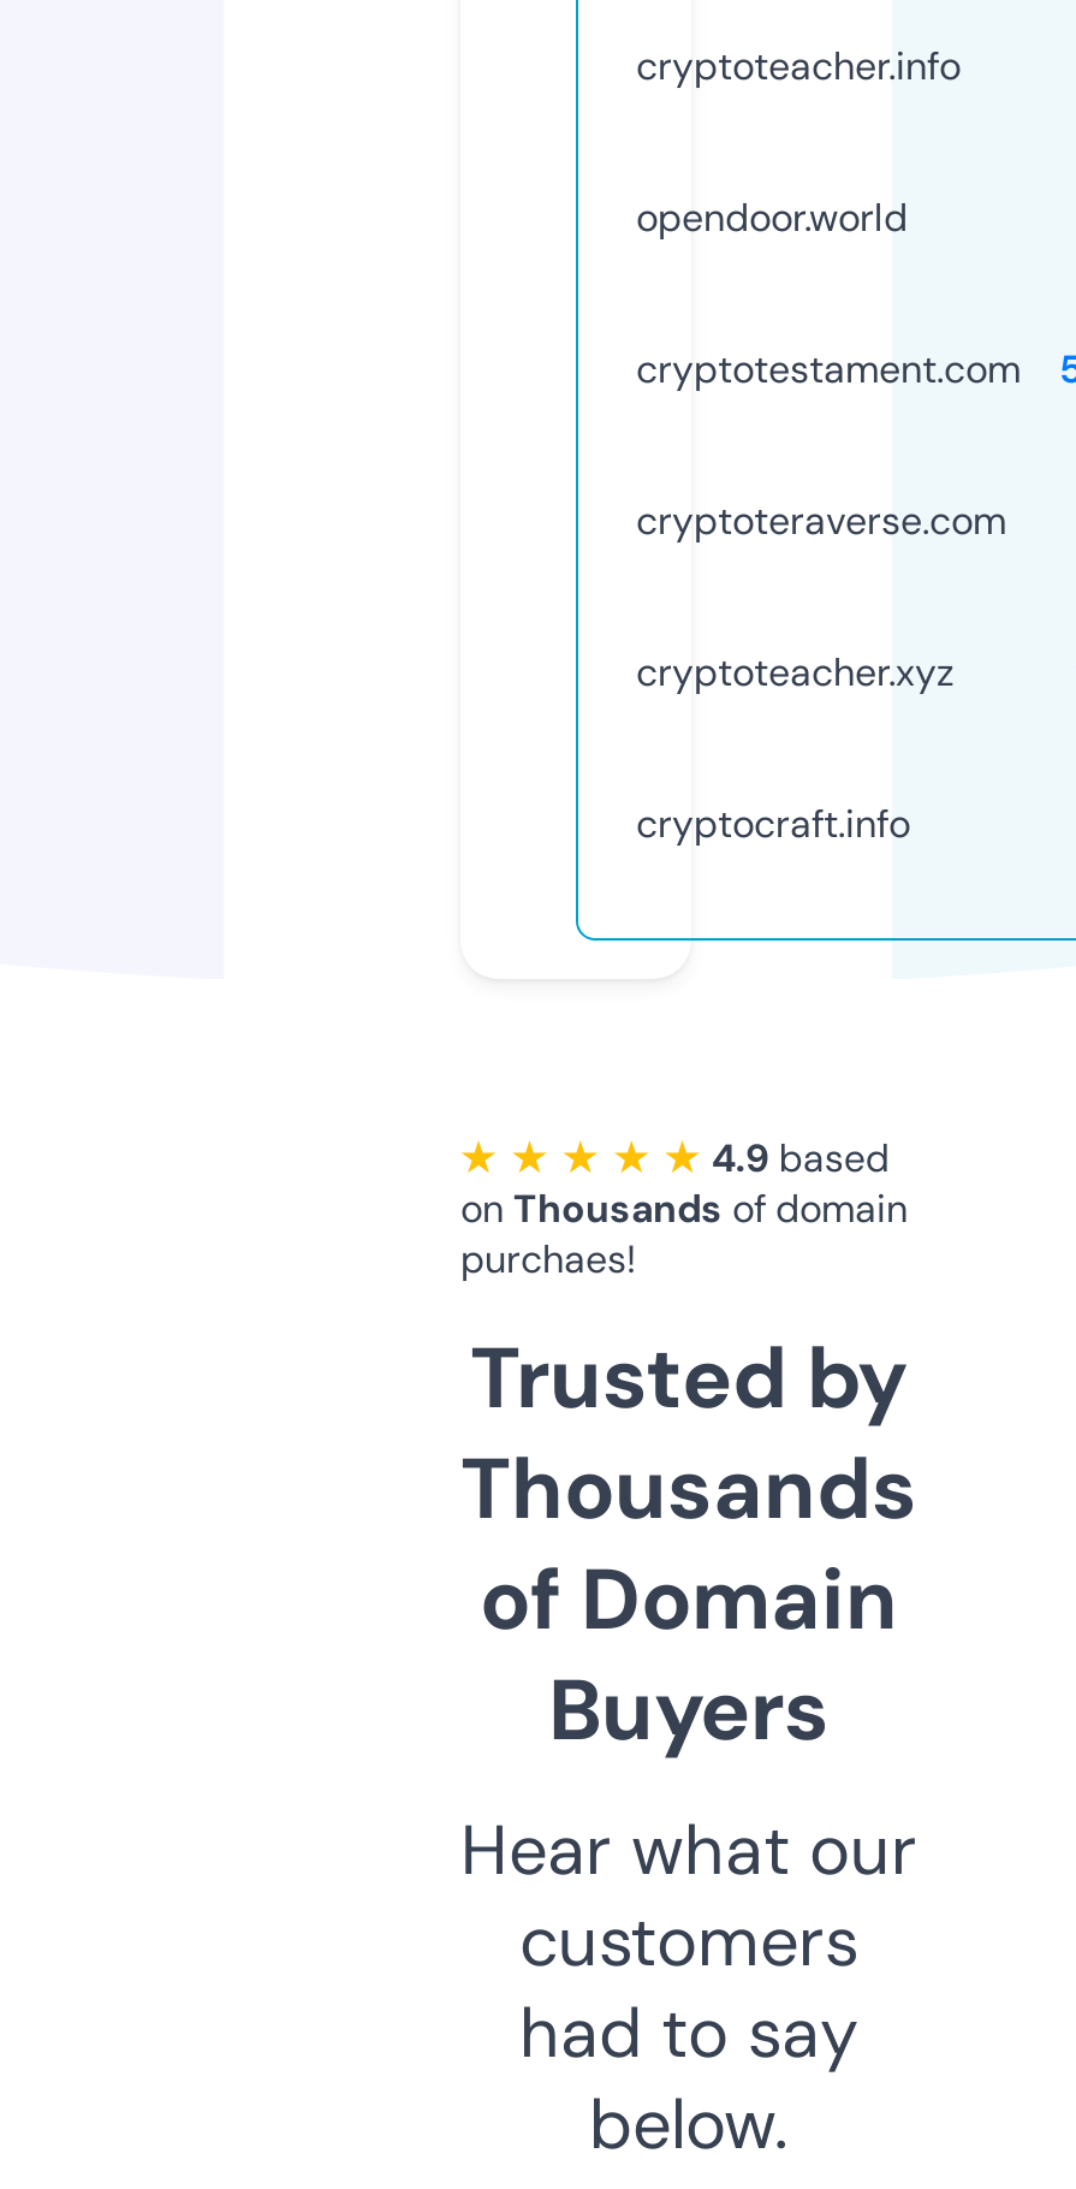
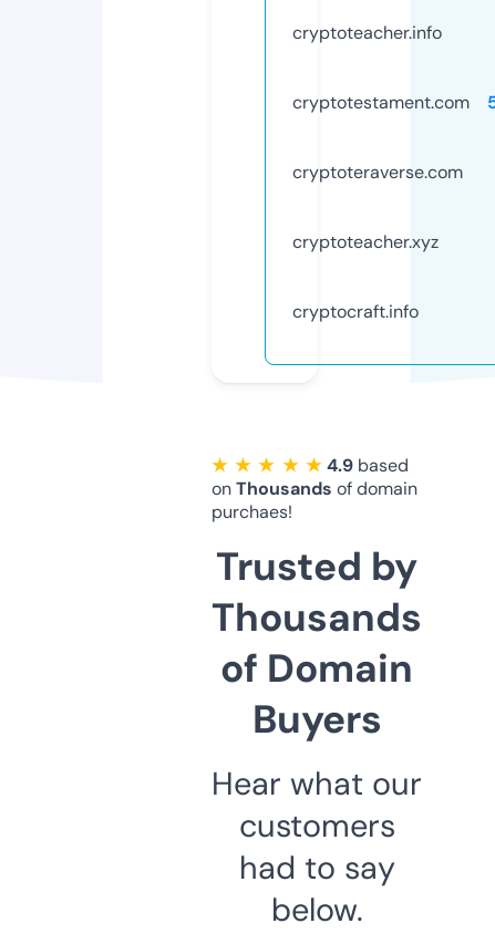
[636,192,908,242] opendoor.world -> none

